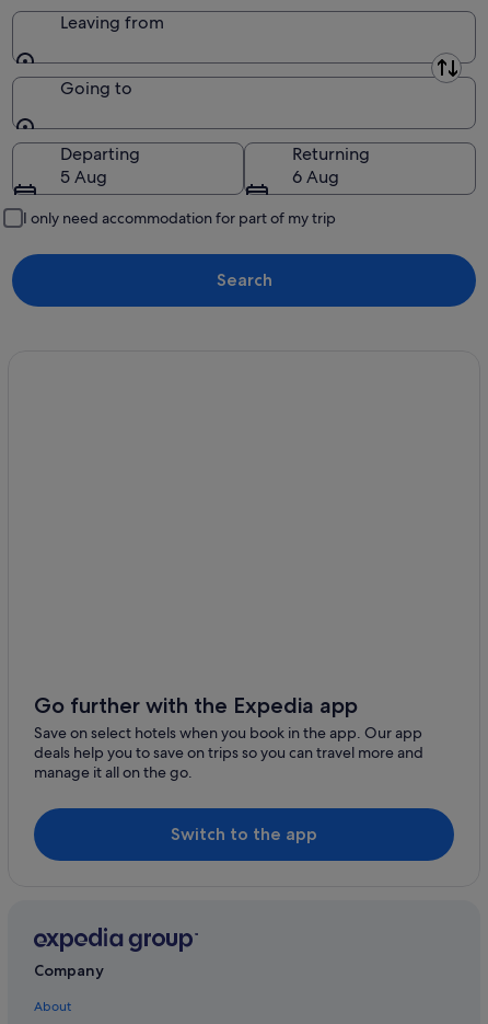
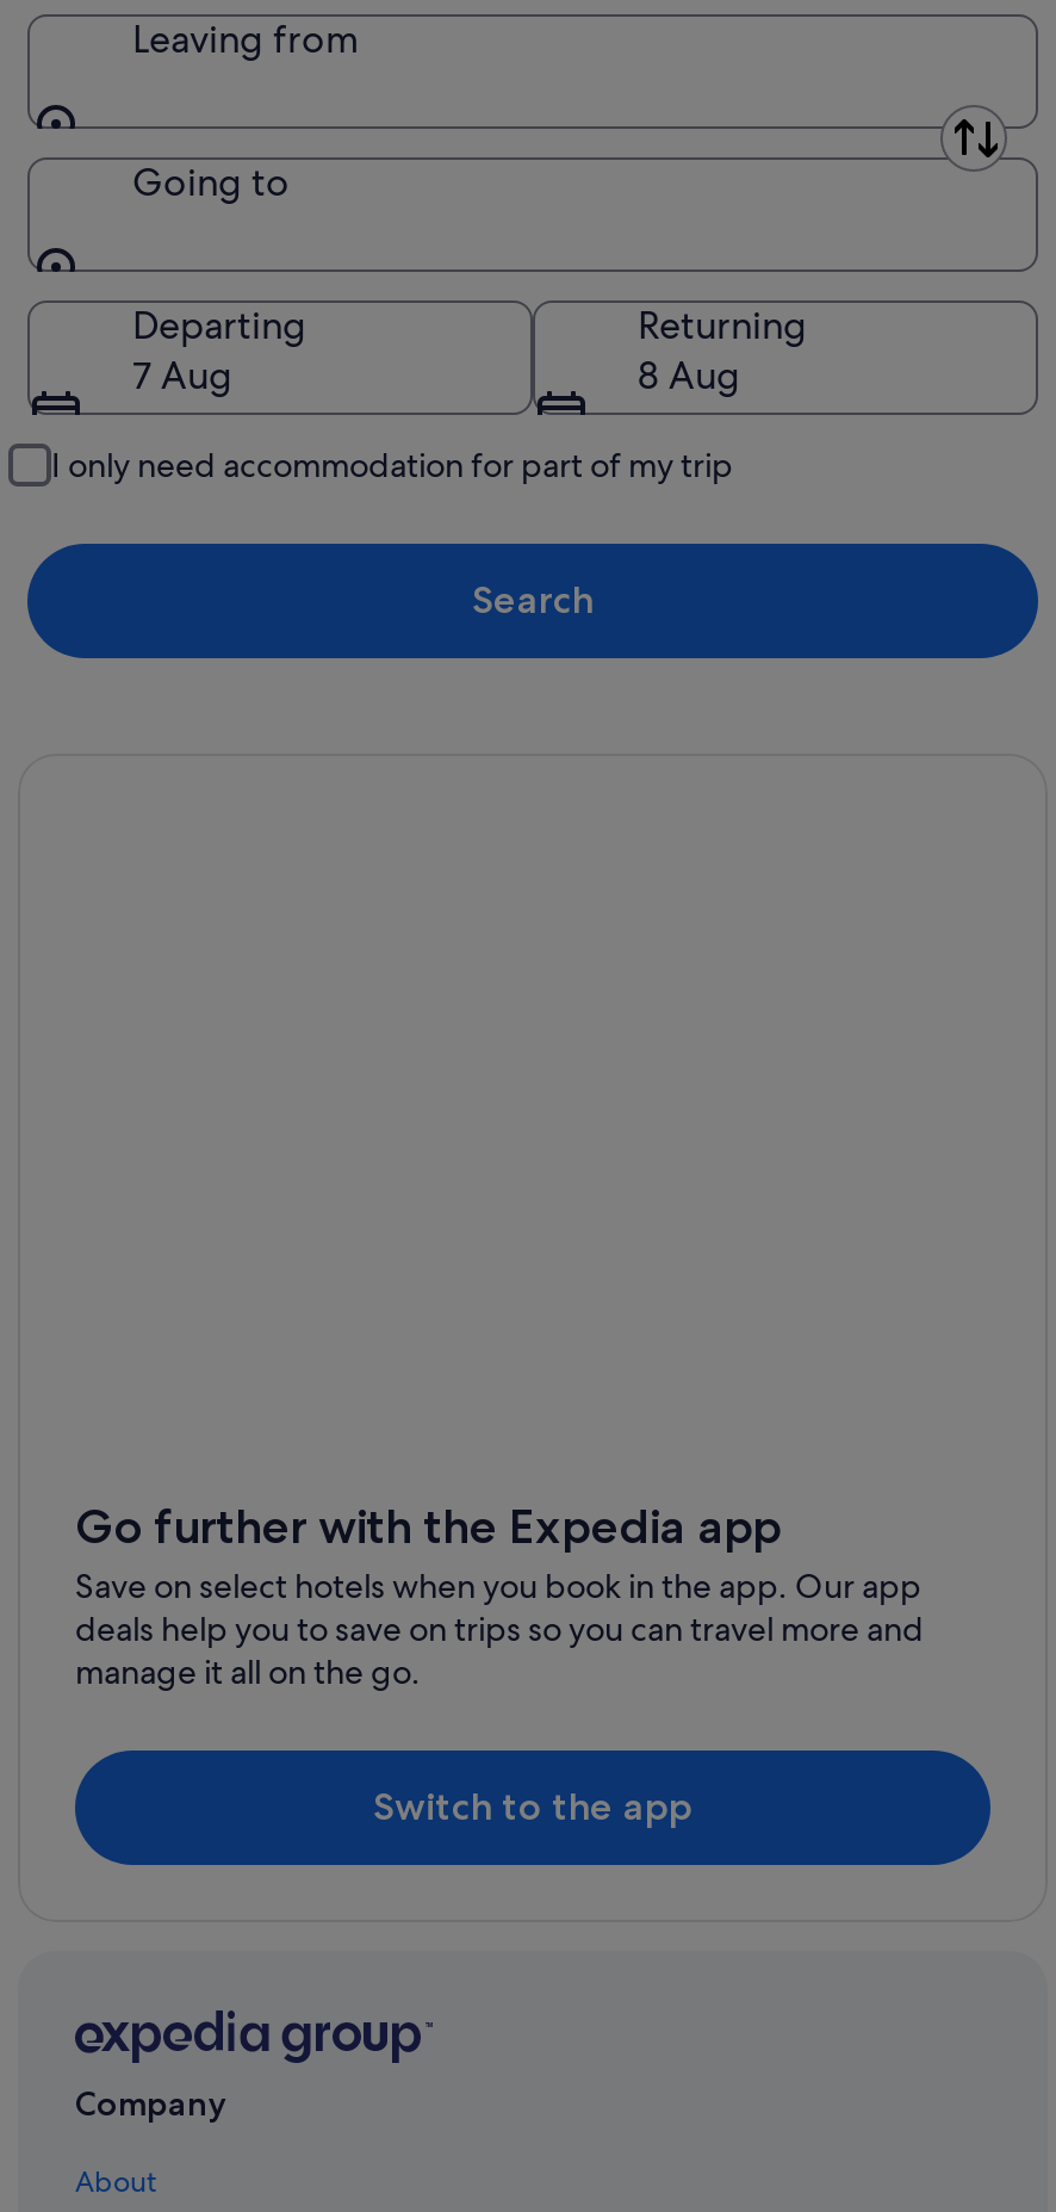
[60,165,107,188] 5 Aug -> [132,350,232,400] 7 Aug
[292,165,339,188] 6 Aug -> [638,350,740,400] 8 Aug

